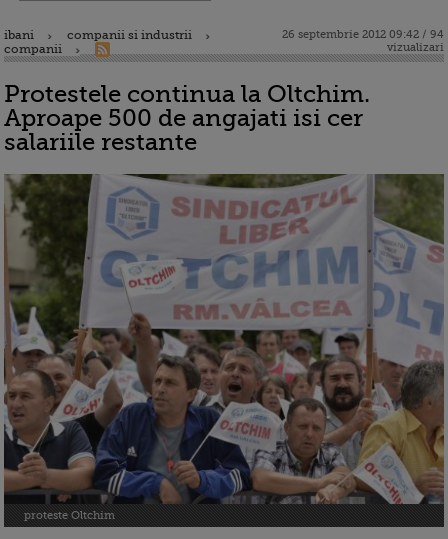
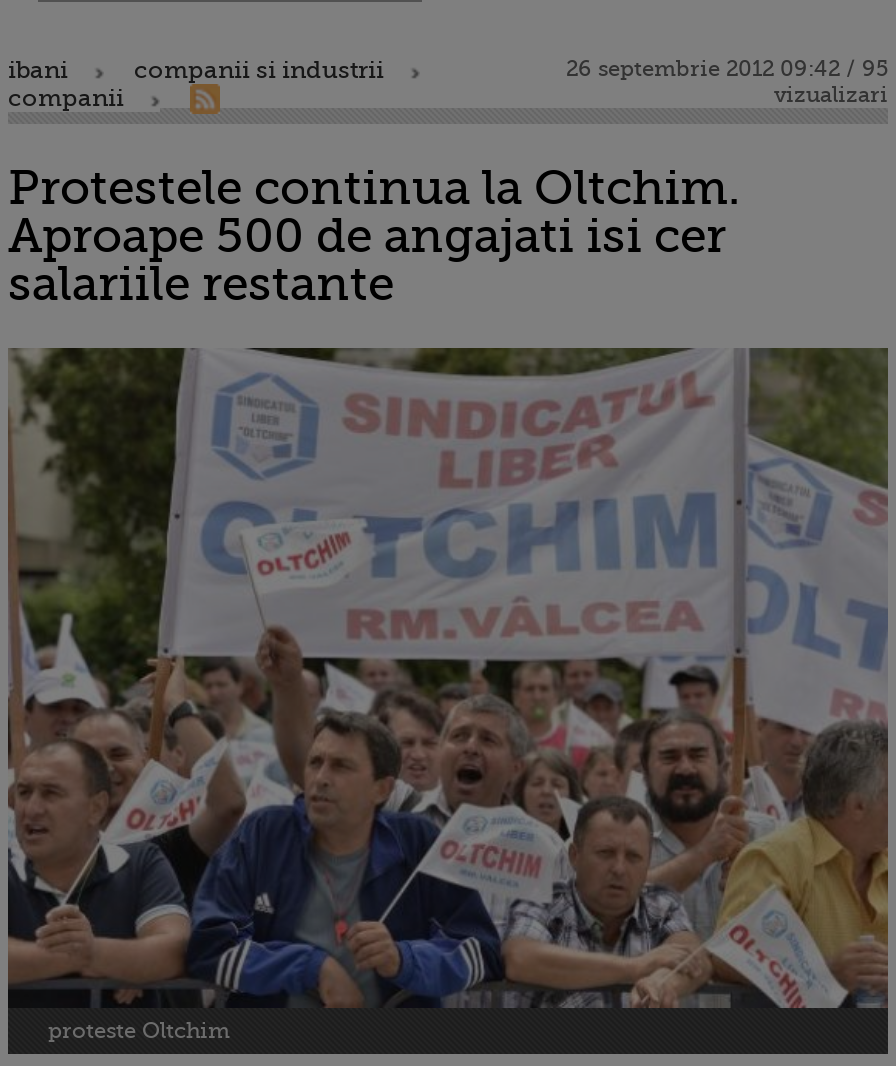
[282,28,444,41] 26 septembrie 2012 09:42 / 94 -> [566,56,888,82] 26 septembrie 2012 09:42 / 95

